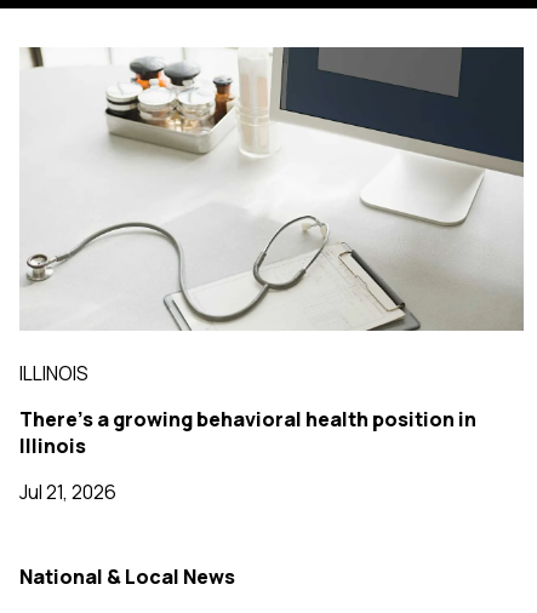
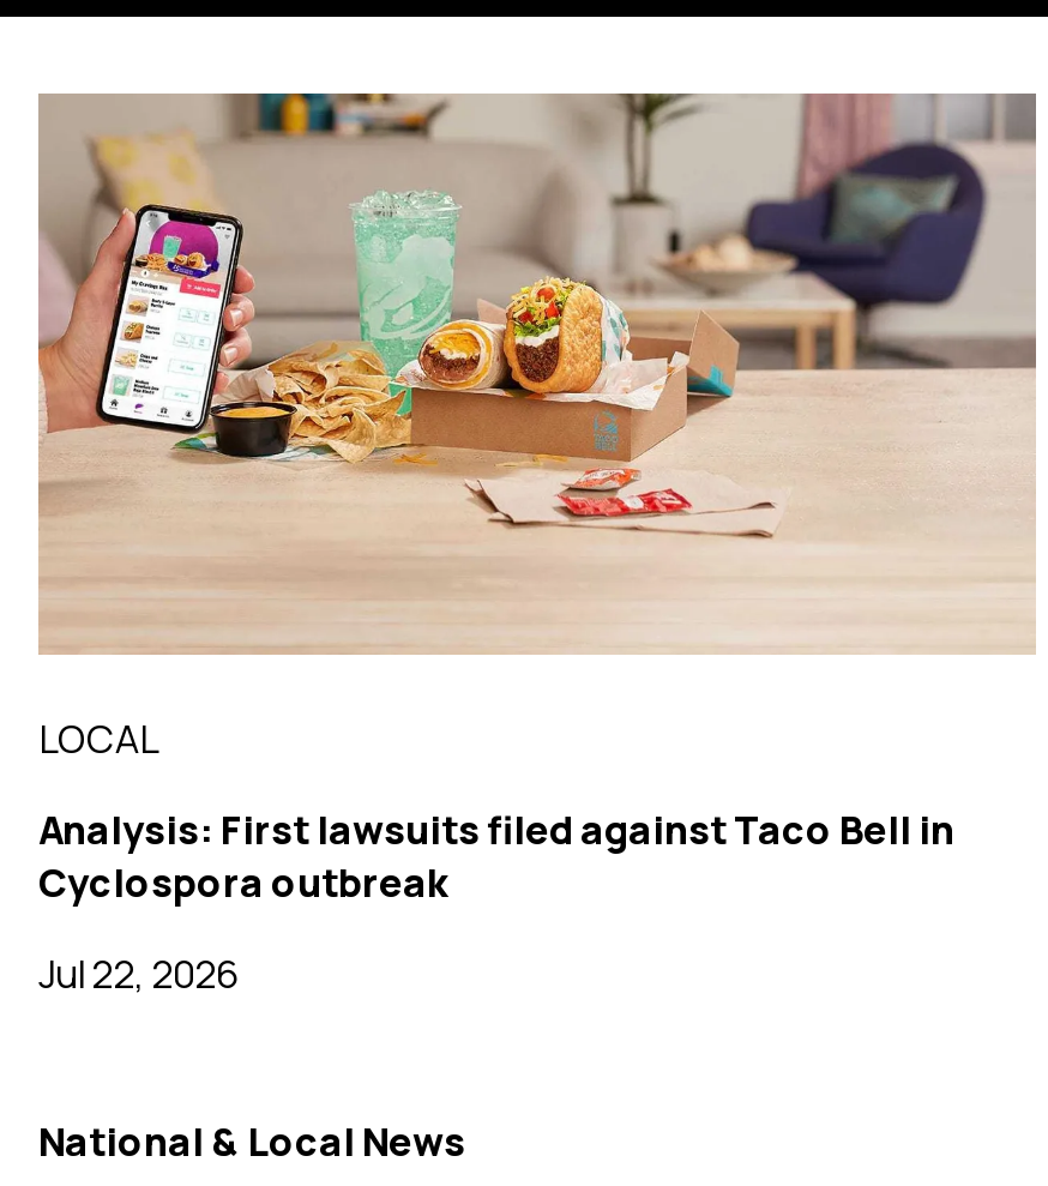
[19,47,525,386] [image] | ILLINOIS -> [36,91,1036,765] [image] | LOCAL
[19,406,476,459] There's a growing behavioral health position in | Illinois -> [38,803,954,909] Analysis: First lawsuits filed against Taco Bell in | Cyclospora outbreak
[19,478,116,505] Jul 21, 2026 -> [38,947,240,1000] Jul 22, 2026

